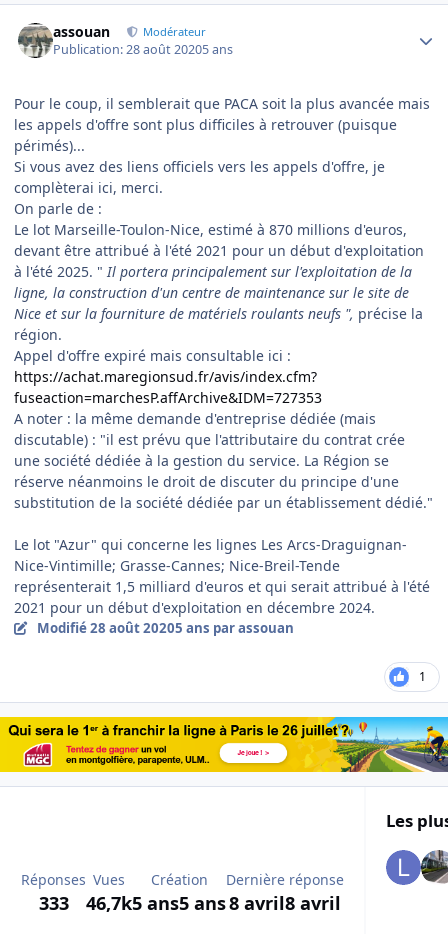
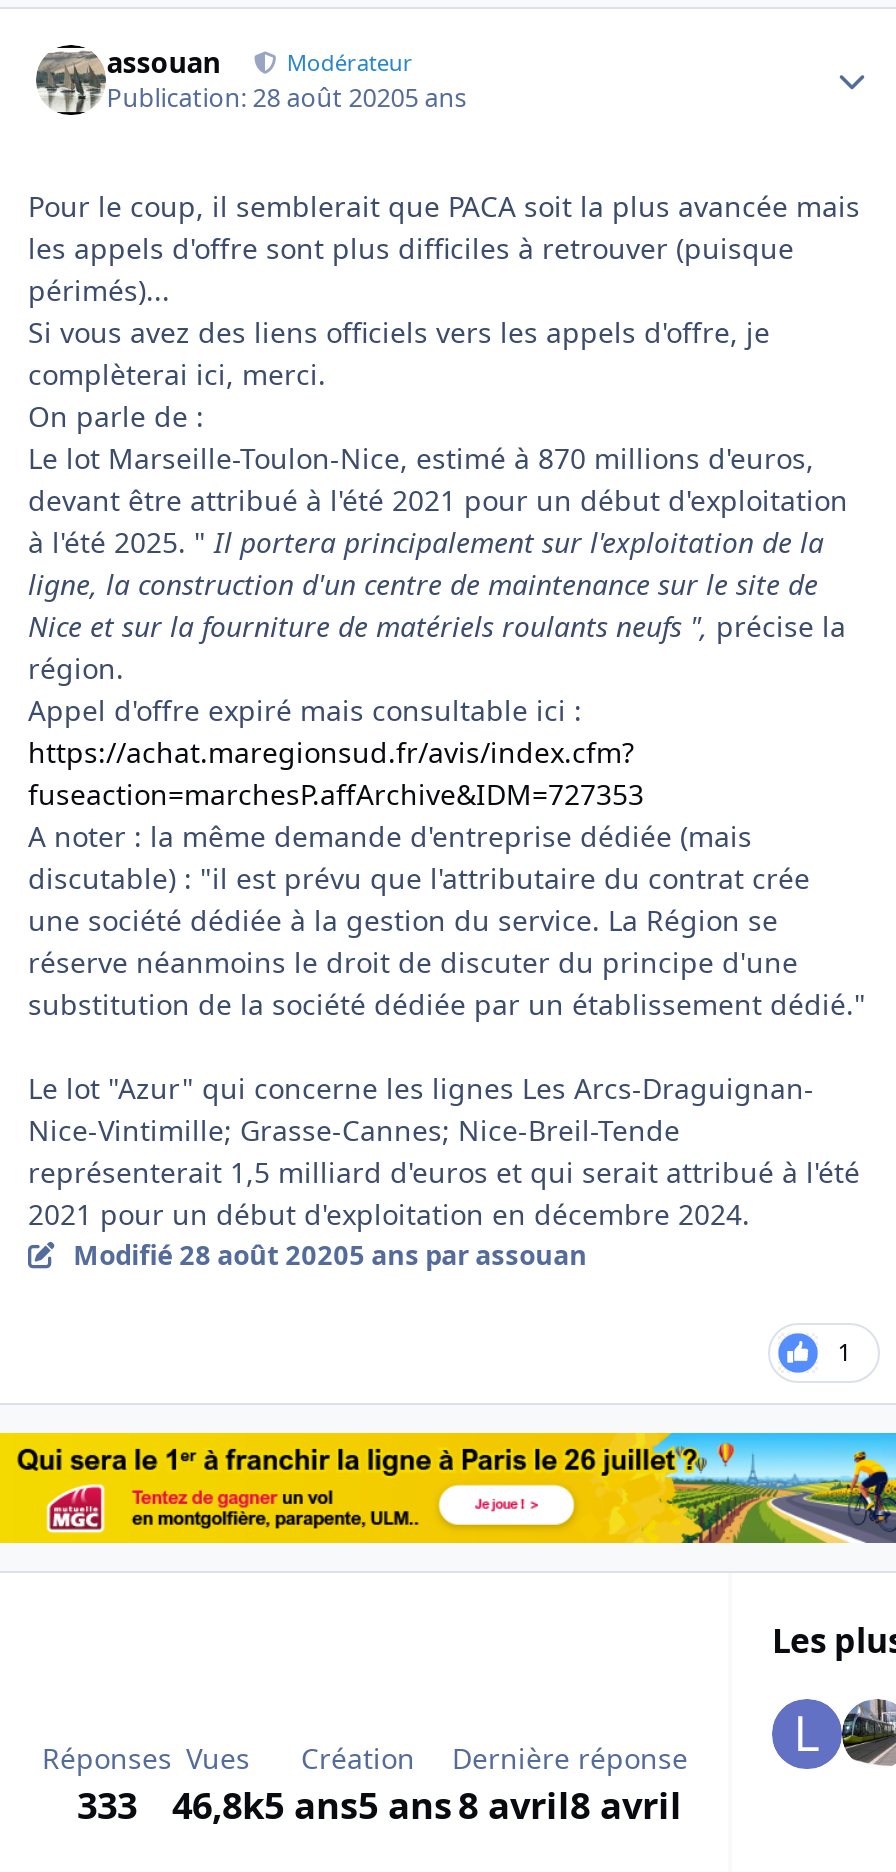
[38,891,341,915] 333 46,7k 5 ans5 ans 8 avril8 avril -> [77,1782,682,1830] 333 46,8k 5 ans5 ans 8 avril8 avril

